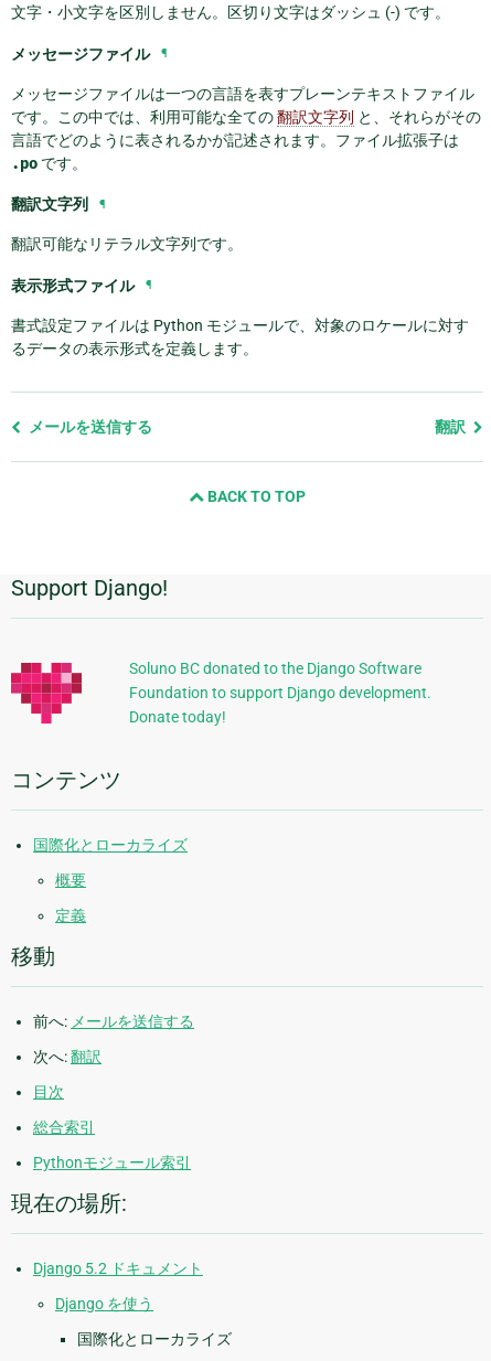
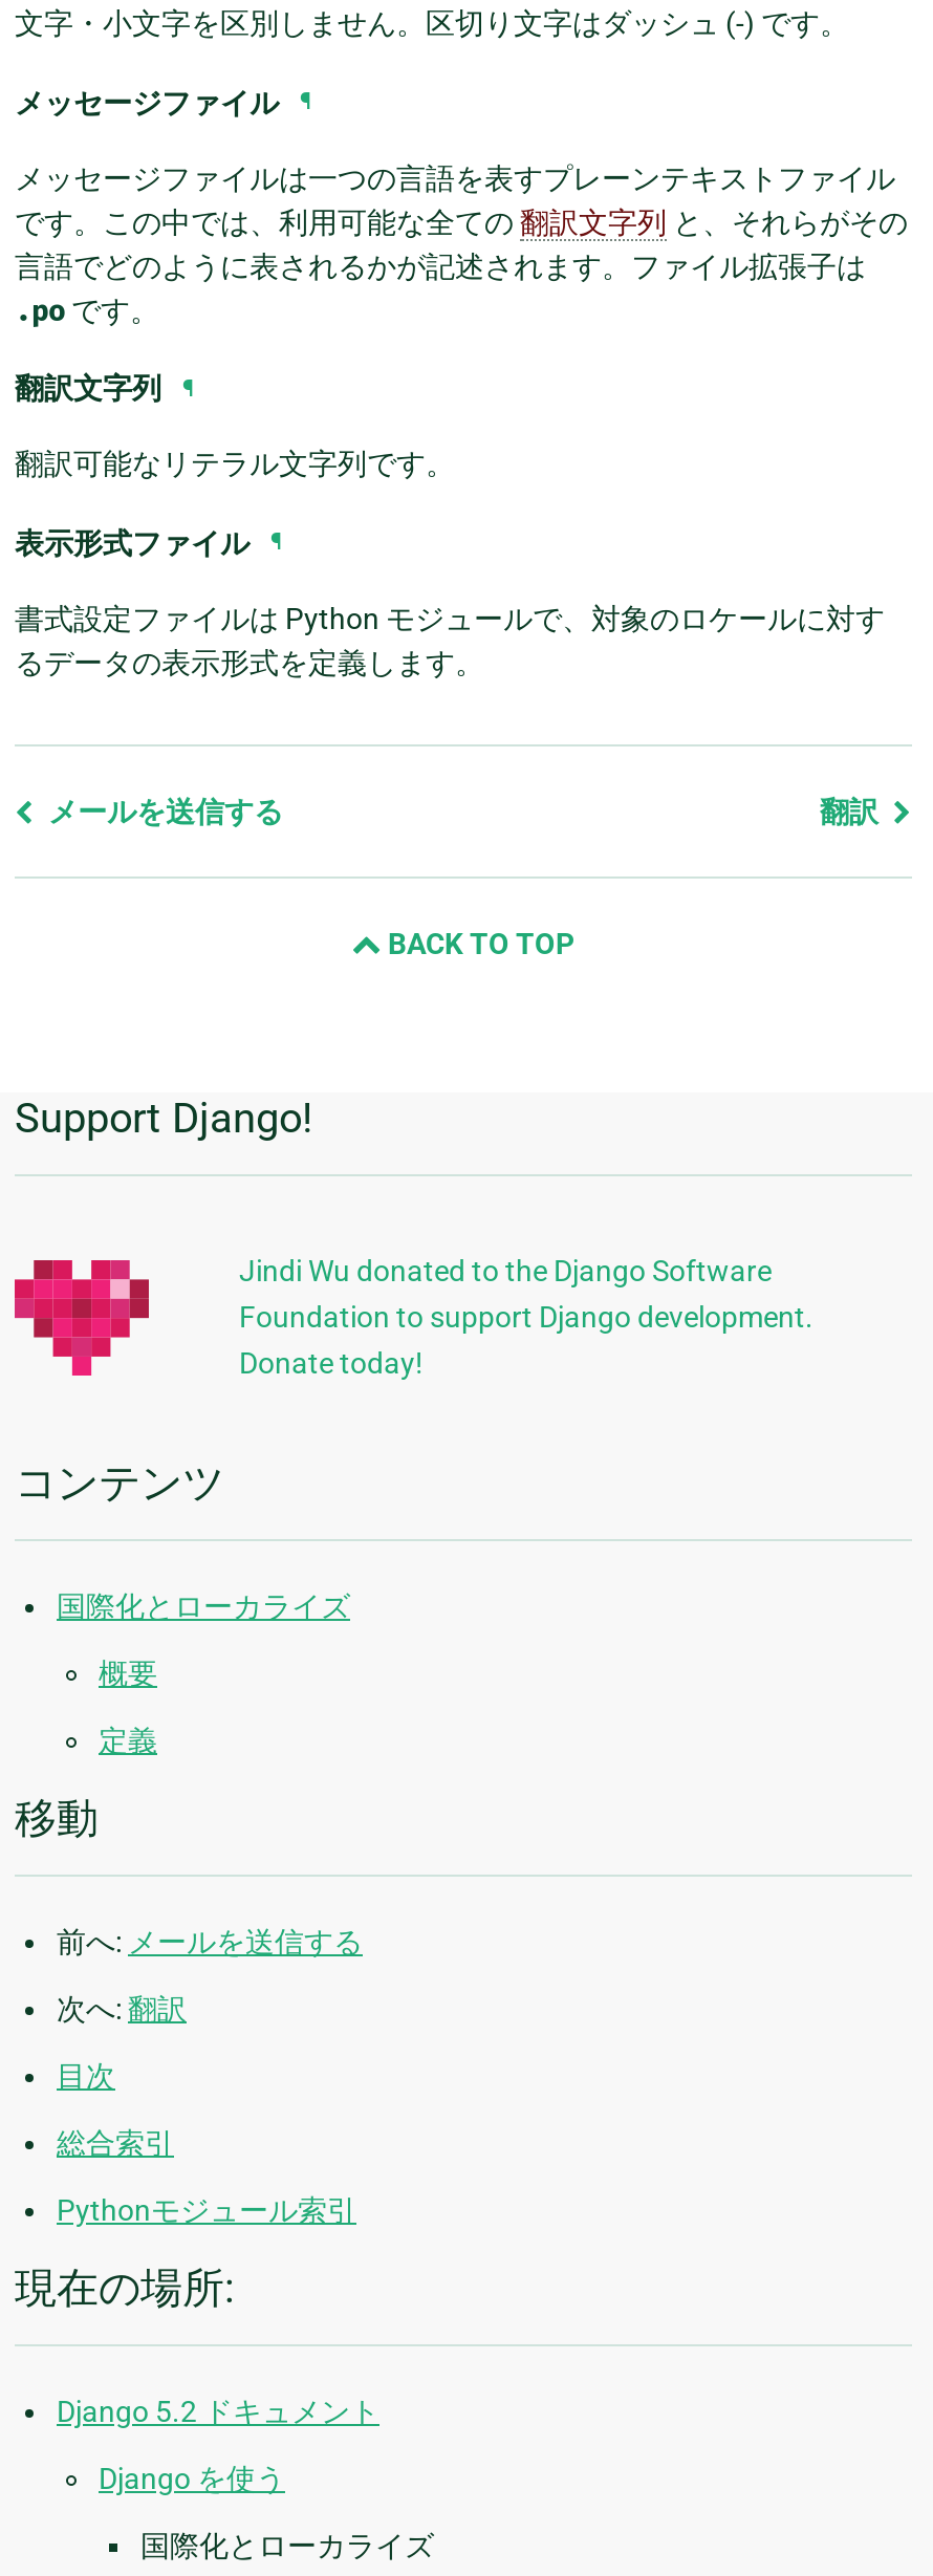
[129,660,421,678] Soluno BC donated to the Django Software -> [239,1255,772,1288] Jindi Wu donated to the Django Software

